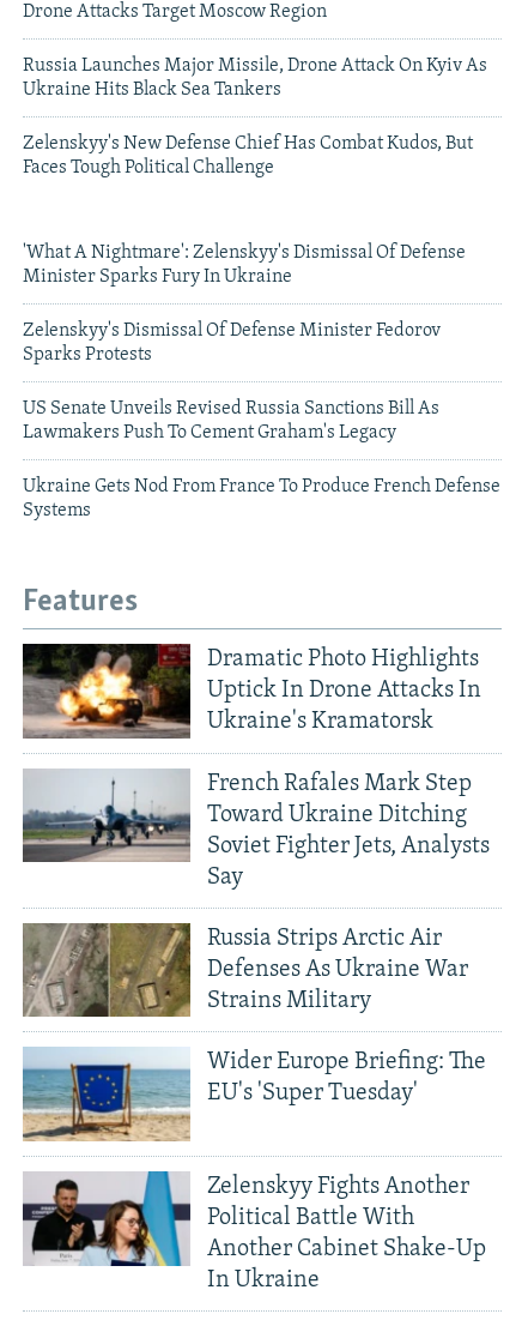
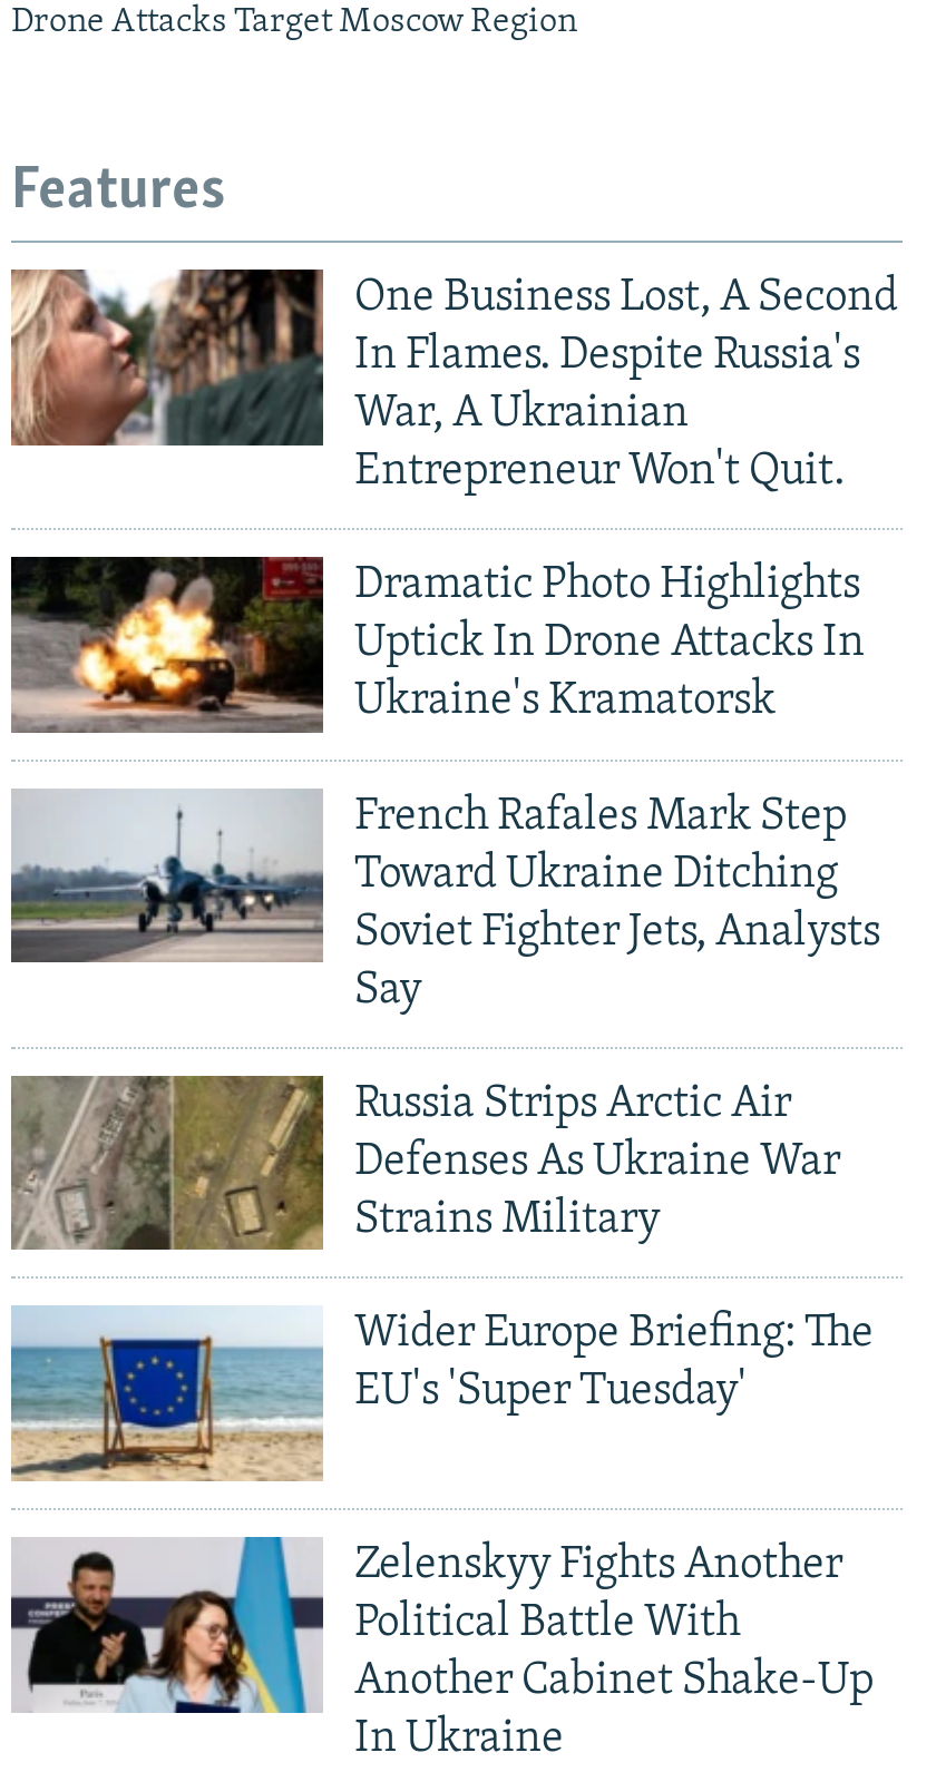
[23,57,487,178] Russia Launches Major Missile, Drone Attack On Kyiv As | Ukraine Hits Black Sea Tankers | Zelenskyy's New Defense Chief Has Combat Kudos, But | Faces Tough Political Challenge -> none
[23,244,500,521] 'What A Nightmare': Zelenskyy's Dismissal Of Defense | Minister Sparks Fury In Ukraine | Zelenskyy's Dismissal Of Defense Minister Fedorov | Sparks Protests | US Senate Unveils Revised Russia Sanctions Bill As | Lawmakers Push To Cement Graham's Legacy | Ukraine Gets Nod From France To Produce French Defense | Systems -> none
moved [23,587,138,619] -> [11,163,225,224]: Features
none -> [11,276,898,494] [image] | One Business Lost, A Second | In Flames. Despite Russia's | War, A Ukrainian | Entrepreneur Won't Quit.

